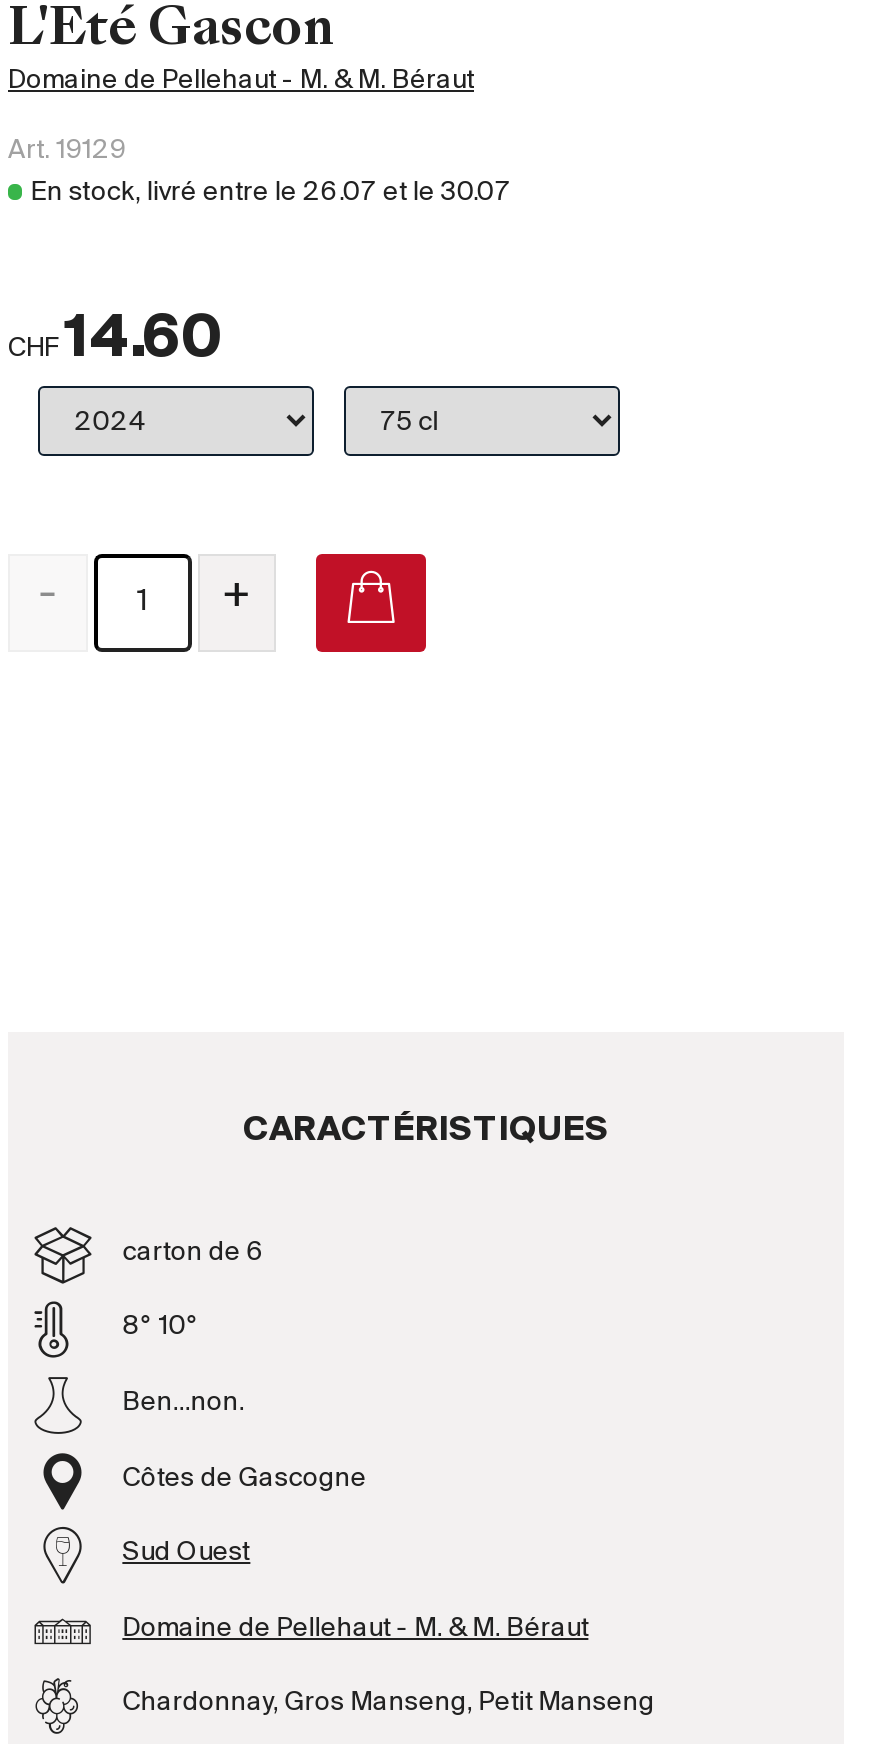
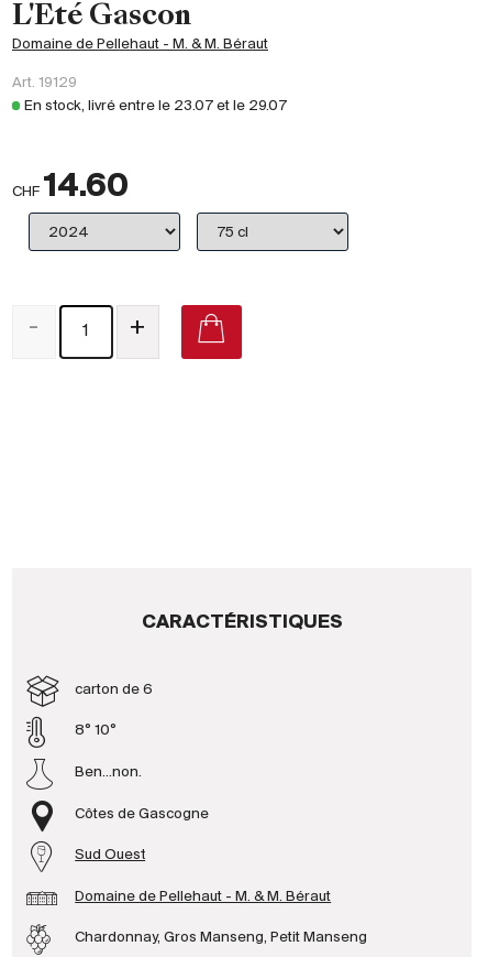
[31,177,511,207] En stock, livré entre le 26.07 et le 30.07 -> [25,97,287,114] En stock, livré entre le 23.07 et le 29.07

